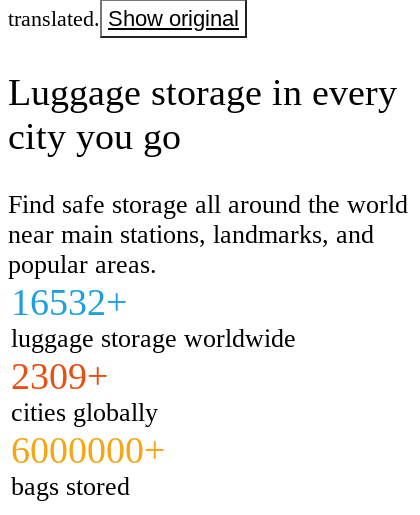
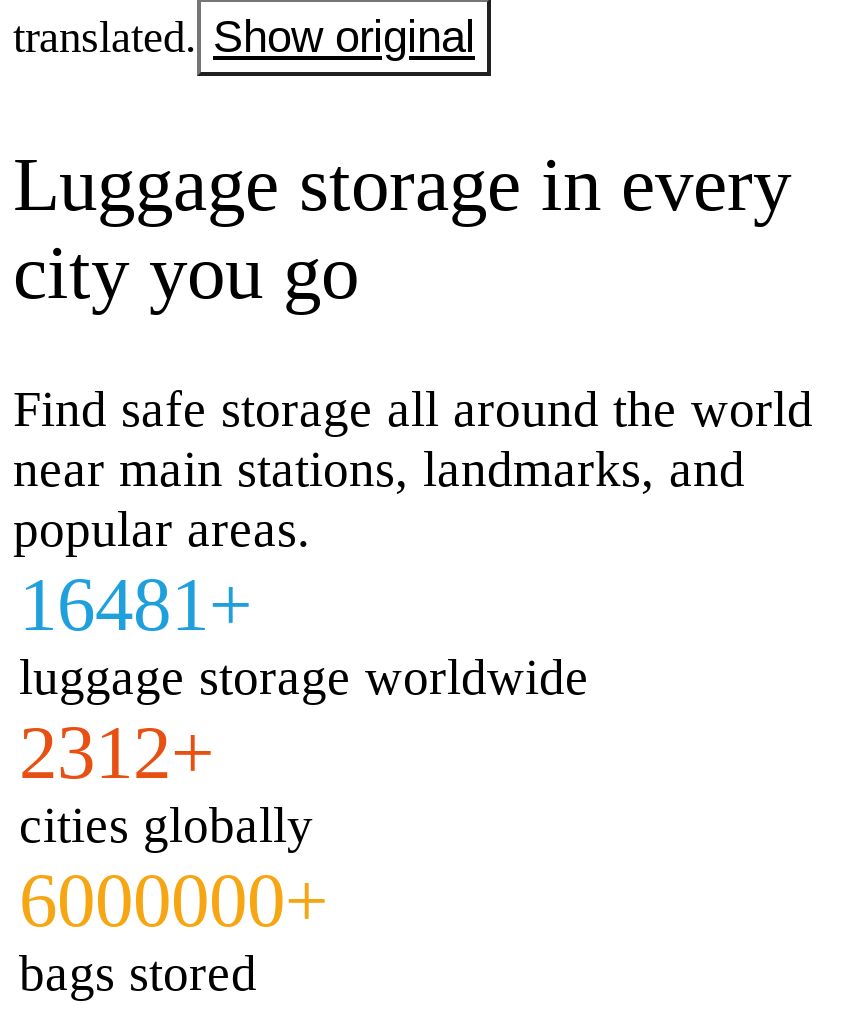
[11,281,127,323] 16532+ -> [19,562,251,646] 16481+
[11,355,108,397] 2309+ -> [19,710,213,794] 2312+

